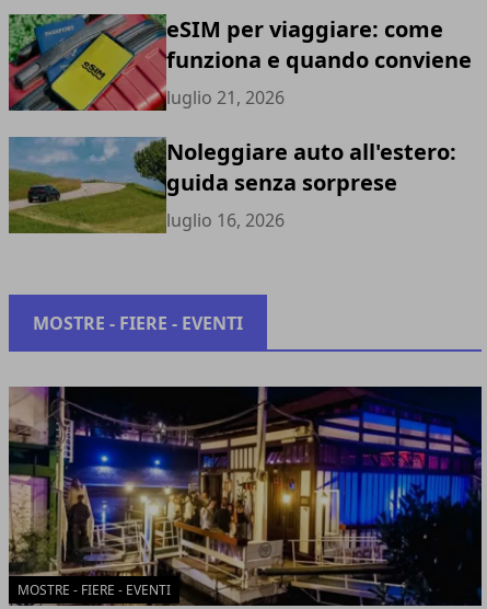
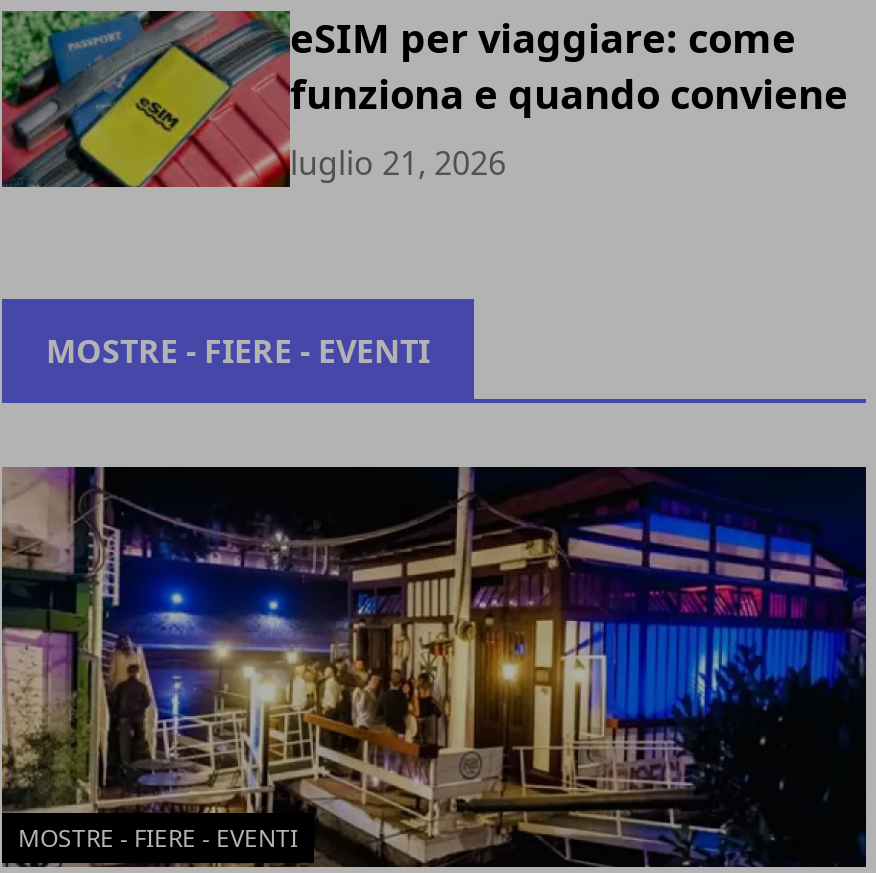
[9,136,456,234] [image] | Noleggiare auto all'estero: | guida senza sorprese | luglio 16, 2026 -> none

